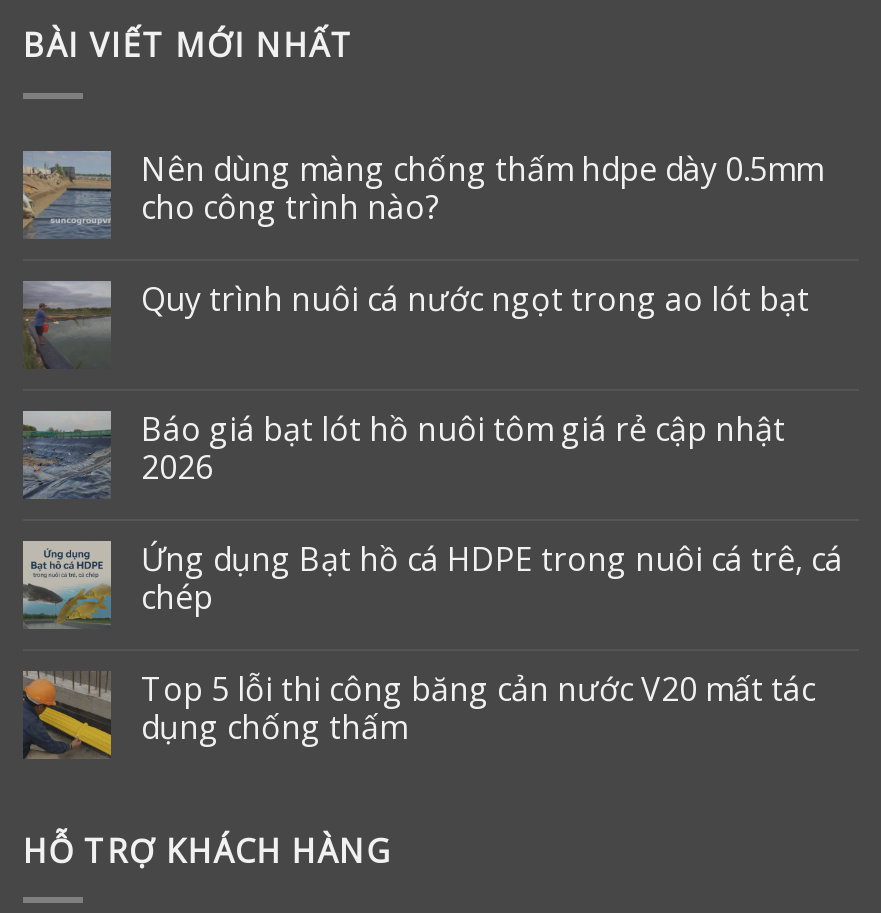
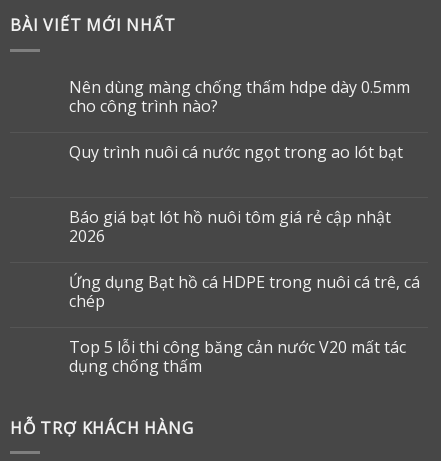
[21,149,113,241] [image] -> none
[21,279,113,369] [image] -> none
[21,409,113,501] [image] -> none
[21,539,113,631] [image] -> none
[21,669,113,761] [image] -> none

